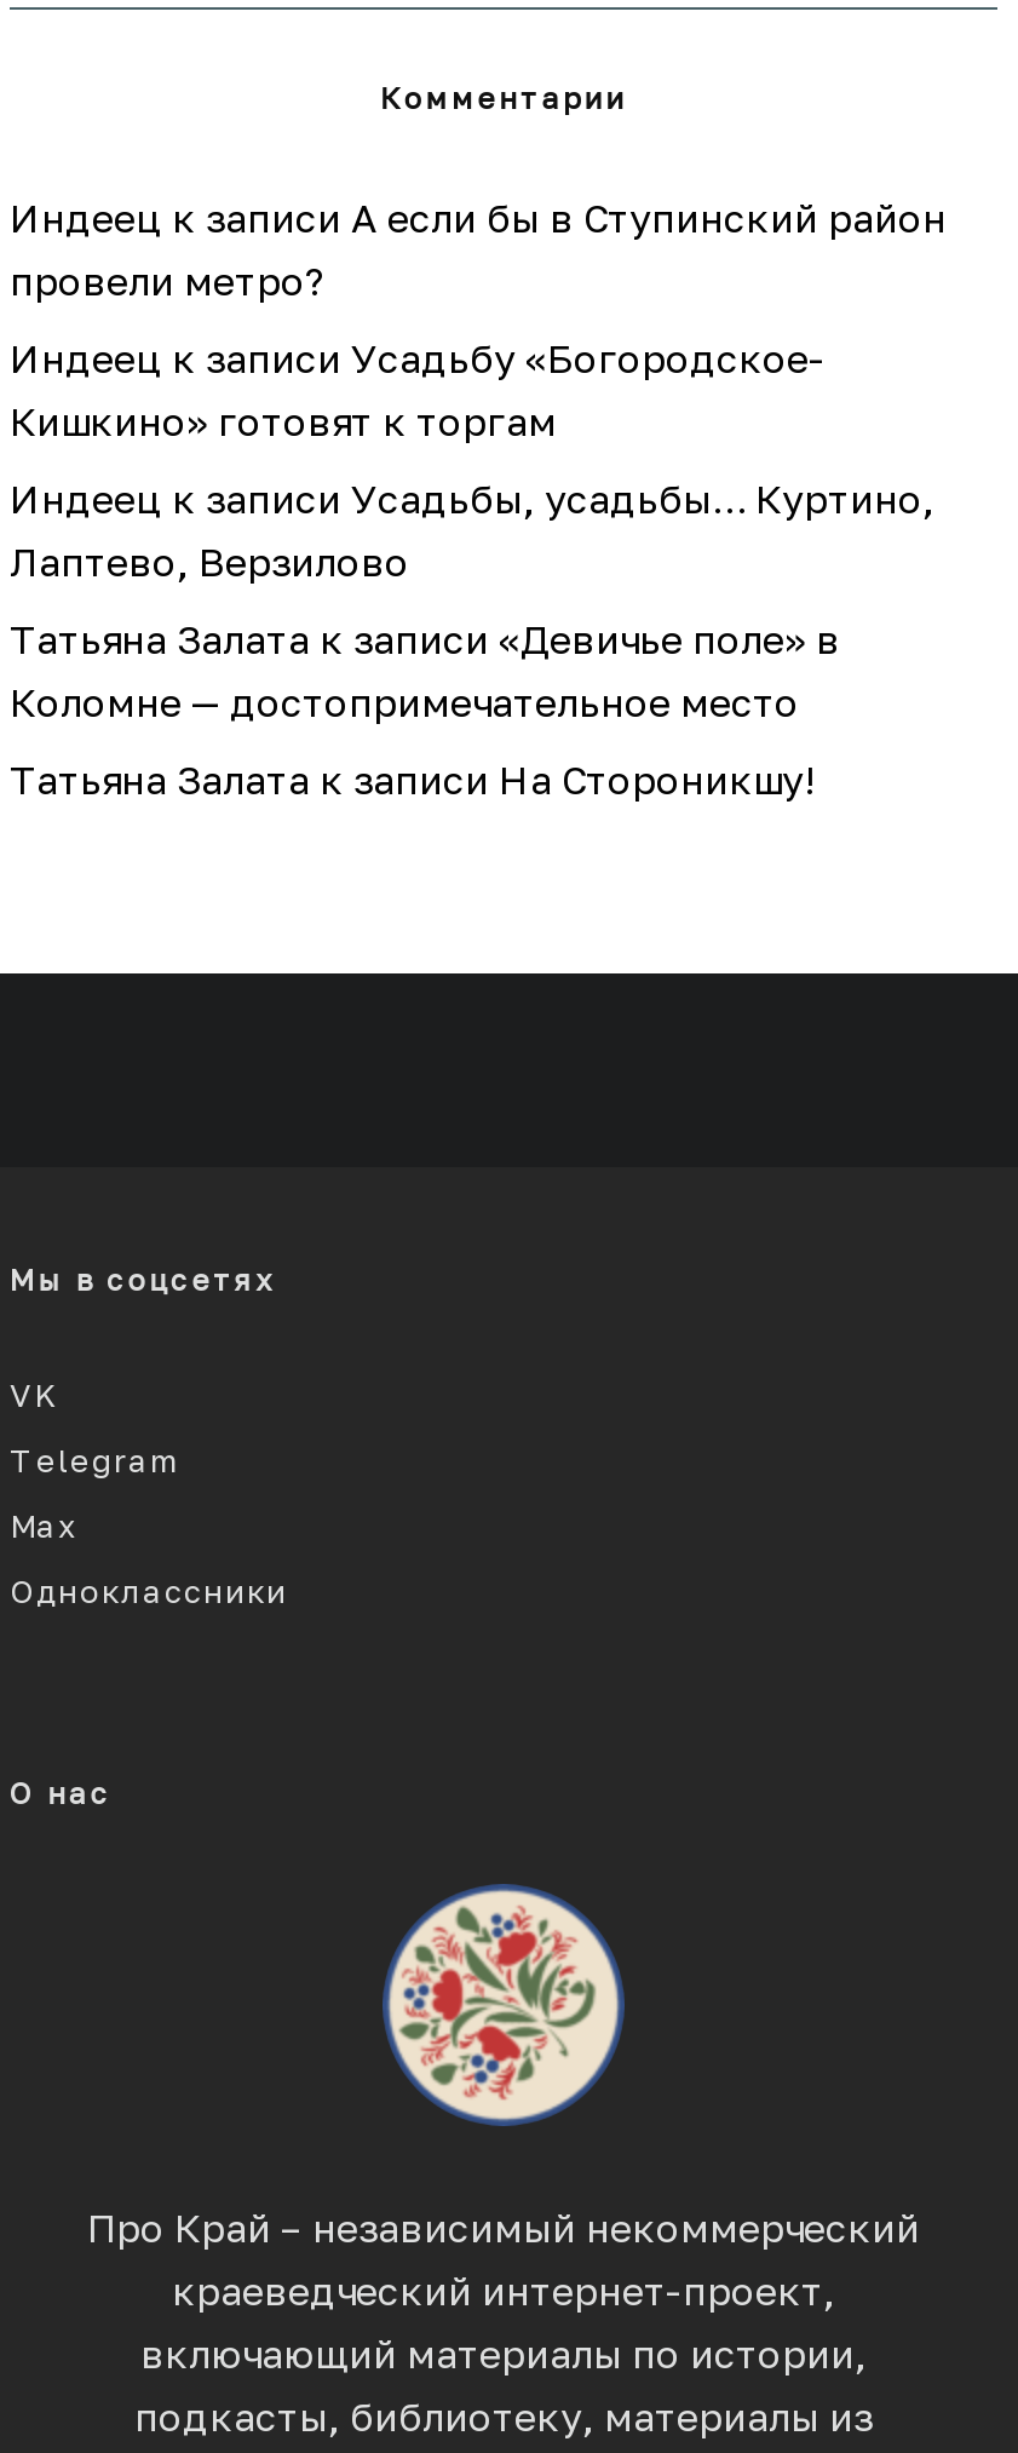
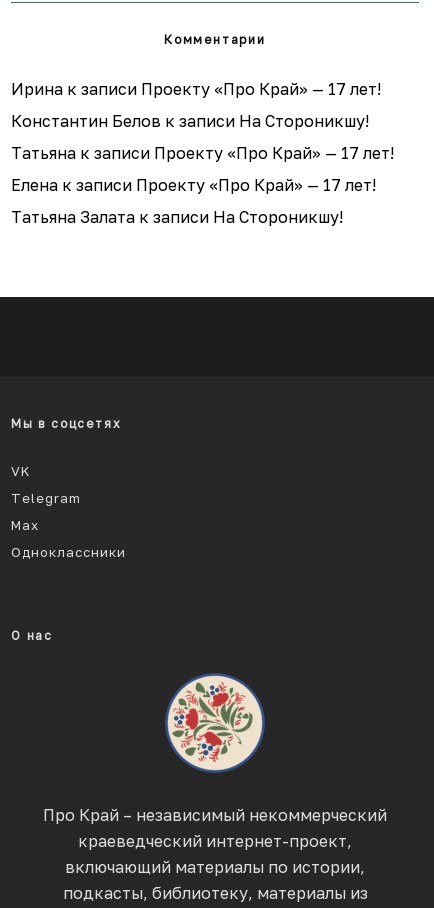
[10,197,947,723] Индеец к записи А если бы в Ступинский район | провели метро? | Индеец к записи Усадьбу «Богородское- | Кишкино» готовят к торгам | Индеец к записи Усадьбы, усадьбы… Куртино, | Лаптево, Верзилово | Татьяна Залата к записи «Девичье поле» в | Коломне — достопримечательное место -> [11,80,394,193] Ирина к записи Проекту «Про Край» — 17 лет! | Константин Белов к записи На Стороникшу! | Татьяна к записи Проекту «Про Край» — 17 лет! | Елена к записи Проекту «Про Край» — 17 лет!

